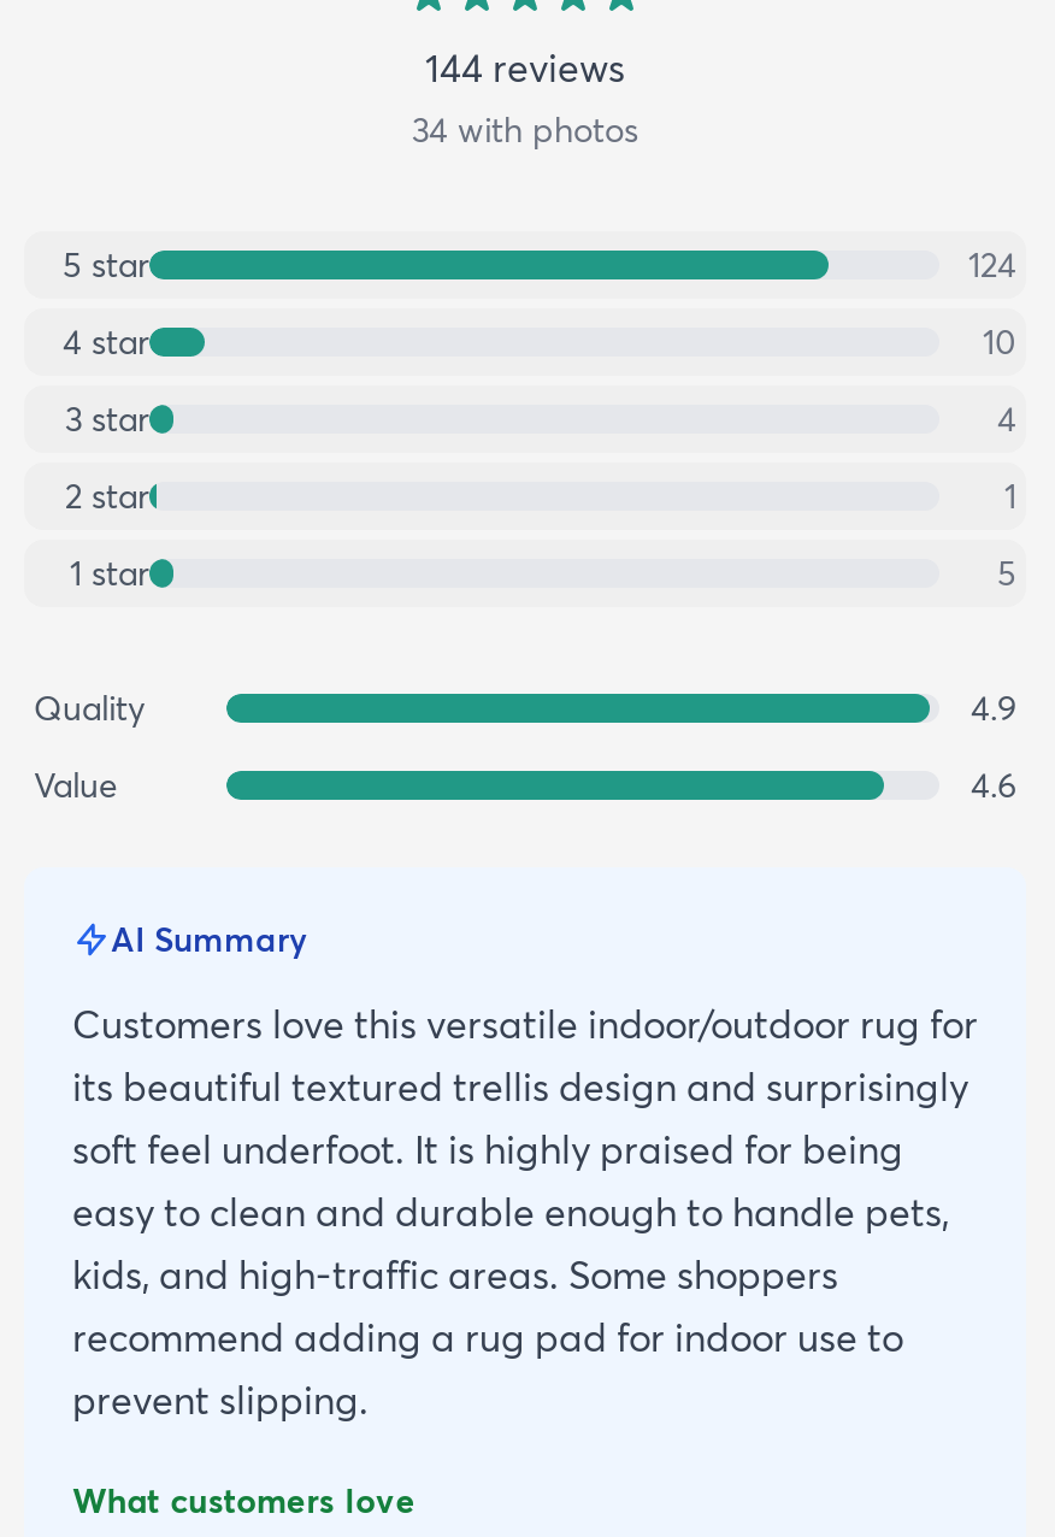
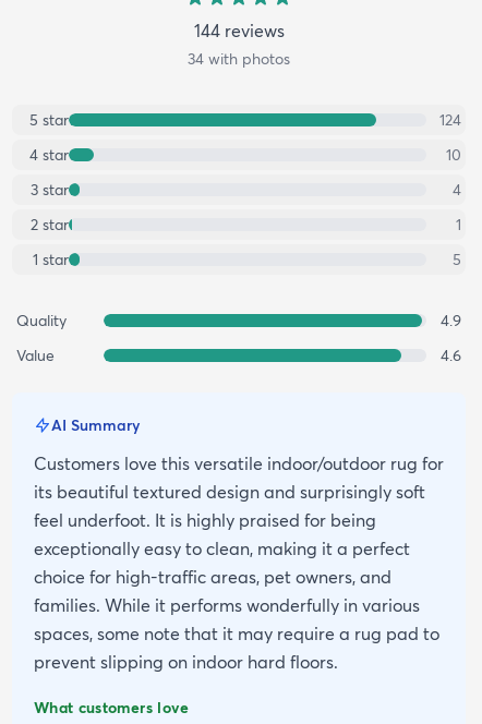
[72,1063,968,1425] its beautiful textured trellis design and surprisingly | soft feel underfoot. It is highly praised for being | easy to clean and durable enough to handle pets, | kids, and high-traffic areas. Some shoppers | recommend adding a rug pad for indoor use to | prevent slipping. -> [34,481,439,673] its beautiful textured design and surprisingly soft | feel underfoot. It is highly praised for being | exceptionally easy to clean, making it a perfect | choice for high-traffic areas, pet owners, and | families. While it performs wonderfully in various | spaces, some note that it may require a rug pad to | prevent slipping on indoor hard floors.

